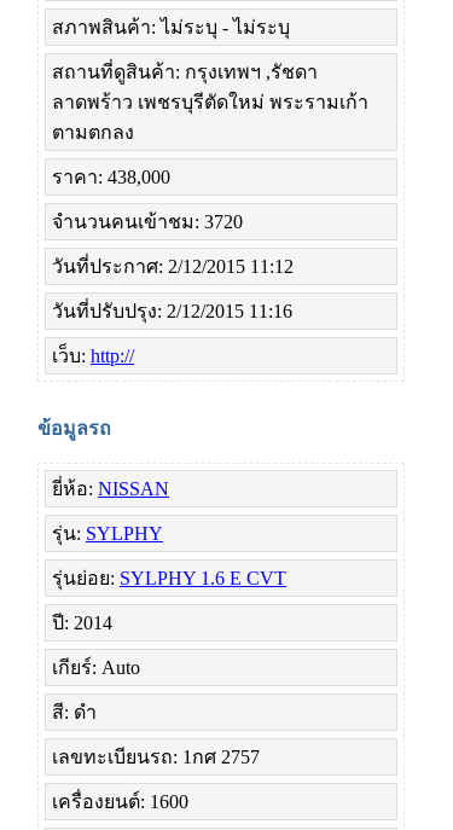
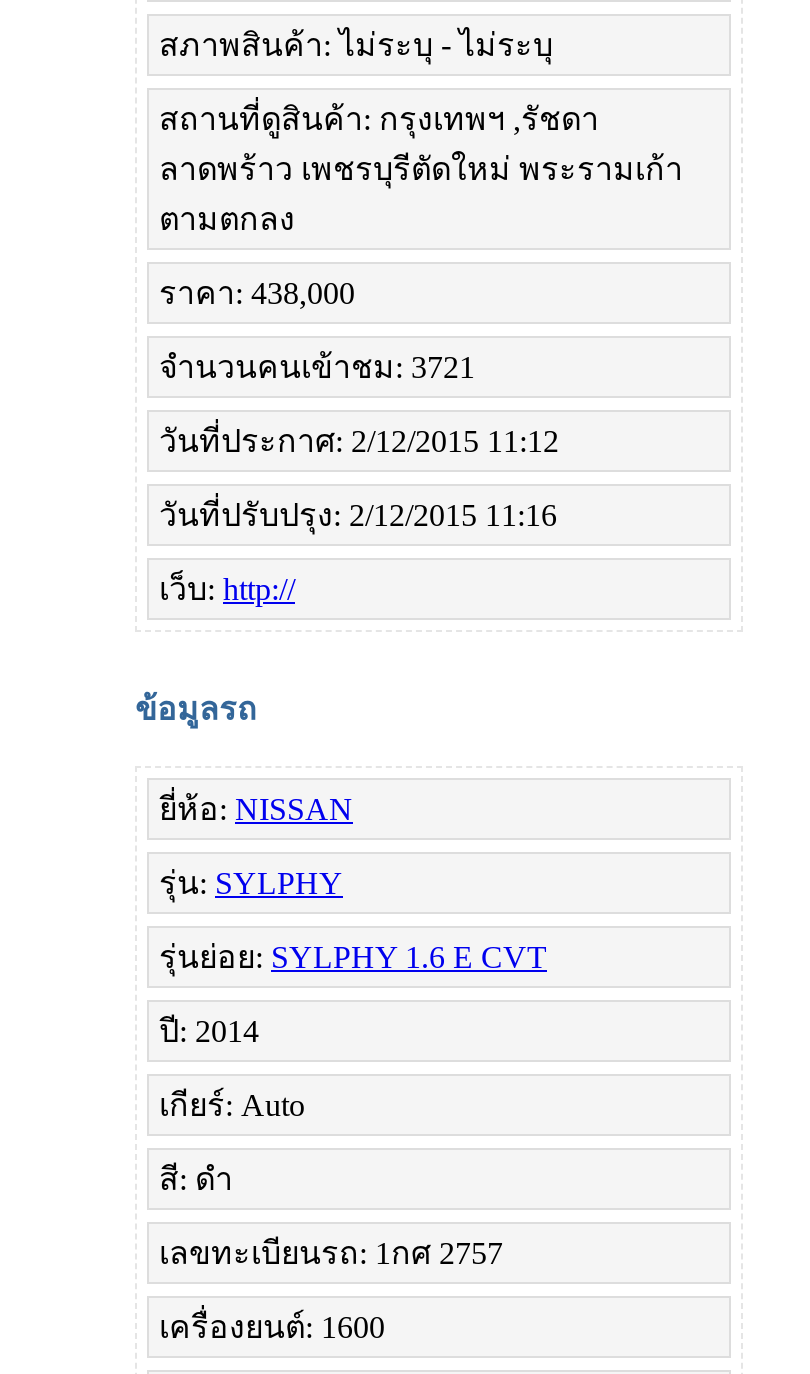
[52,212,243,232] จำนวนคนเข้าชม: 3720 -> [159,351,475,385] จำนวนคนเข้าชม: 3721

